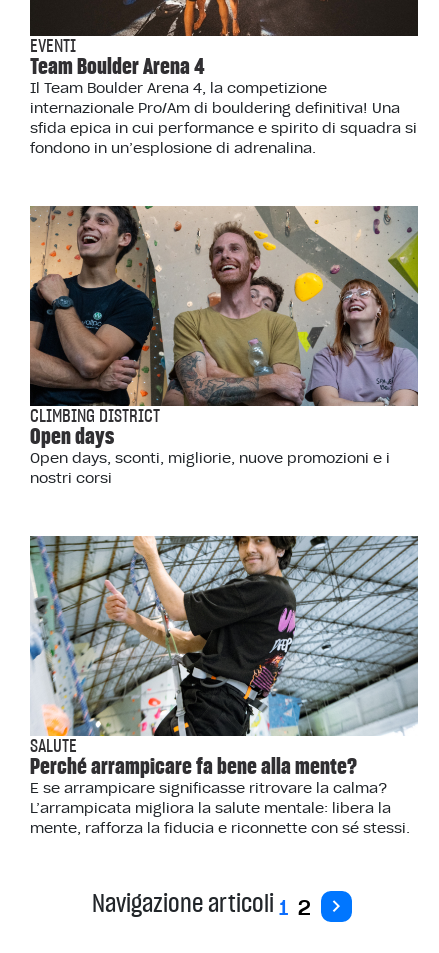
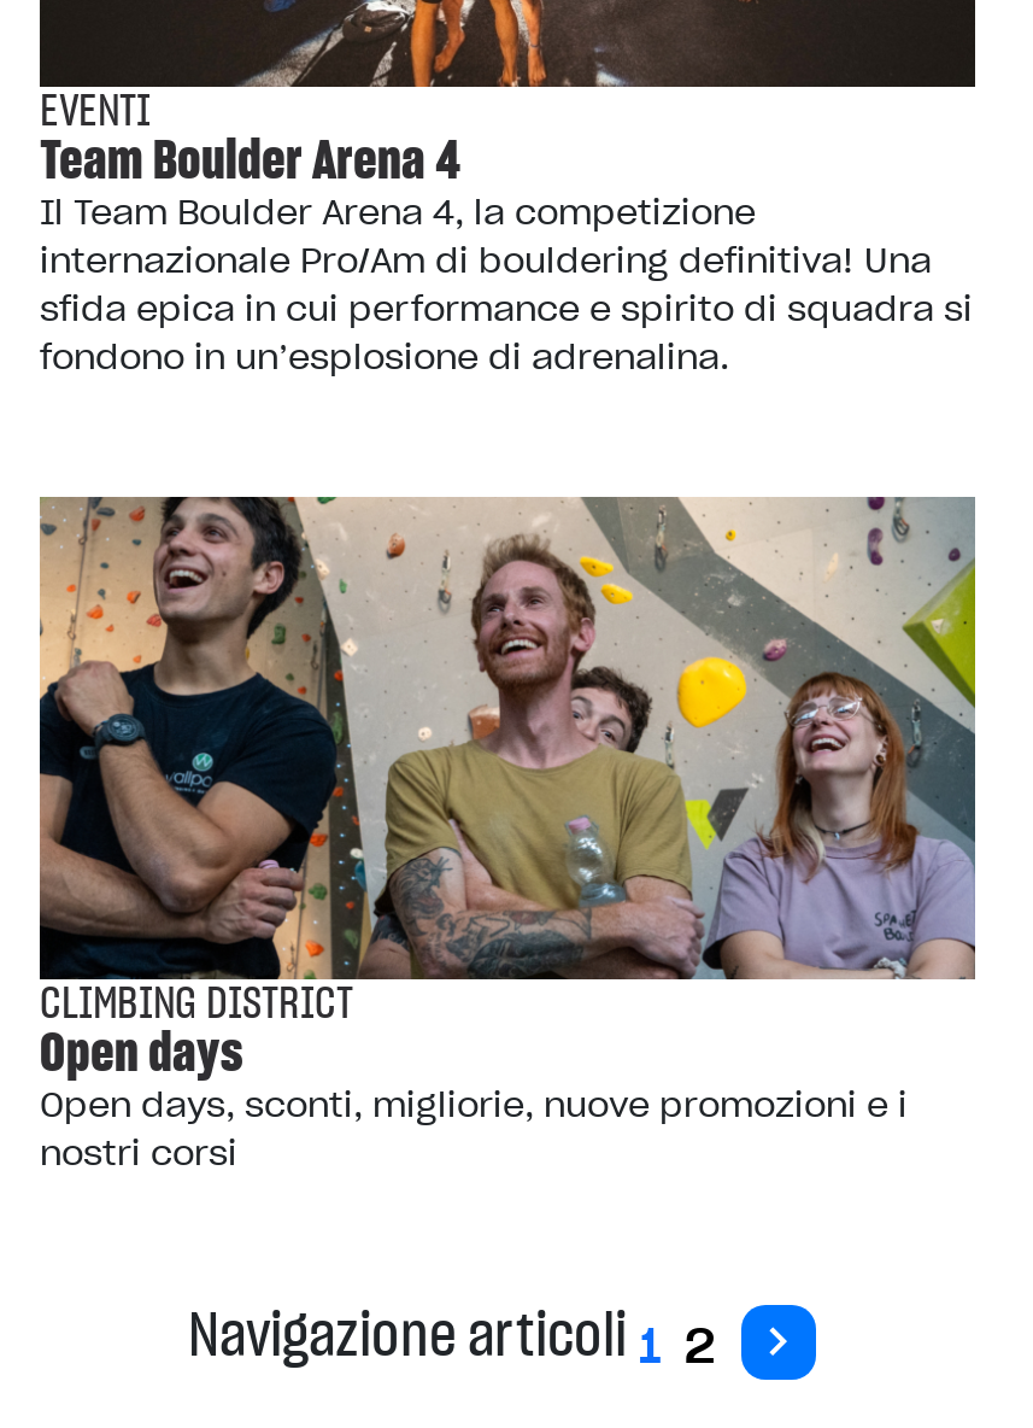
[29,535,419,838] [image] | SALUTE | Perché arrampicare fa bene alla mente? | E se arrampicare significasse ritrovare la calma? | L’arrampicata migliora la salute mentale: libera la | mente, rafforza la fiducia e riconnette con sé stessi. -> none

